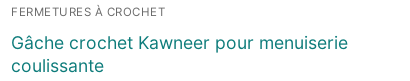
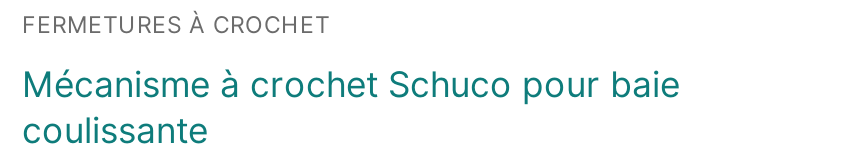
[11,32,348,53] Gâche crochet Kawneer pour menuiserie -> [22,63,680,105] Mécanisme à crochet Schuco pour baie

